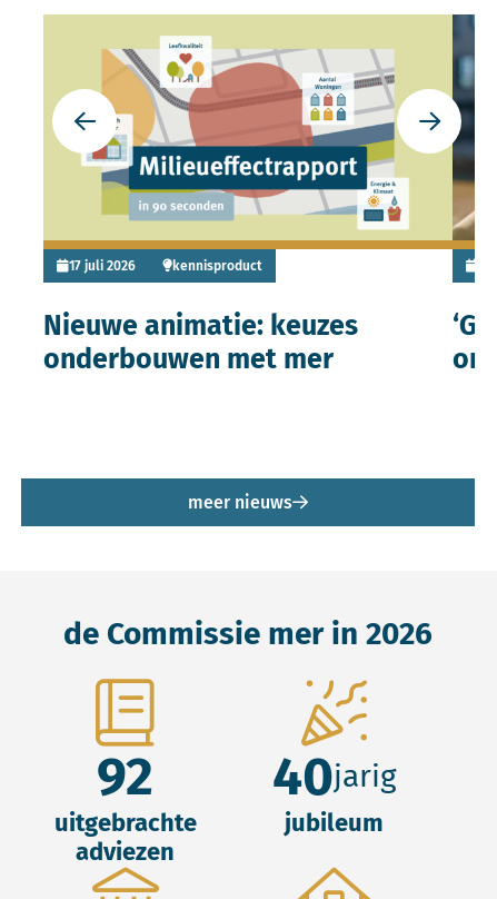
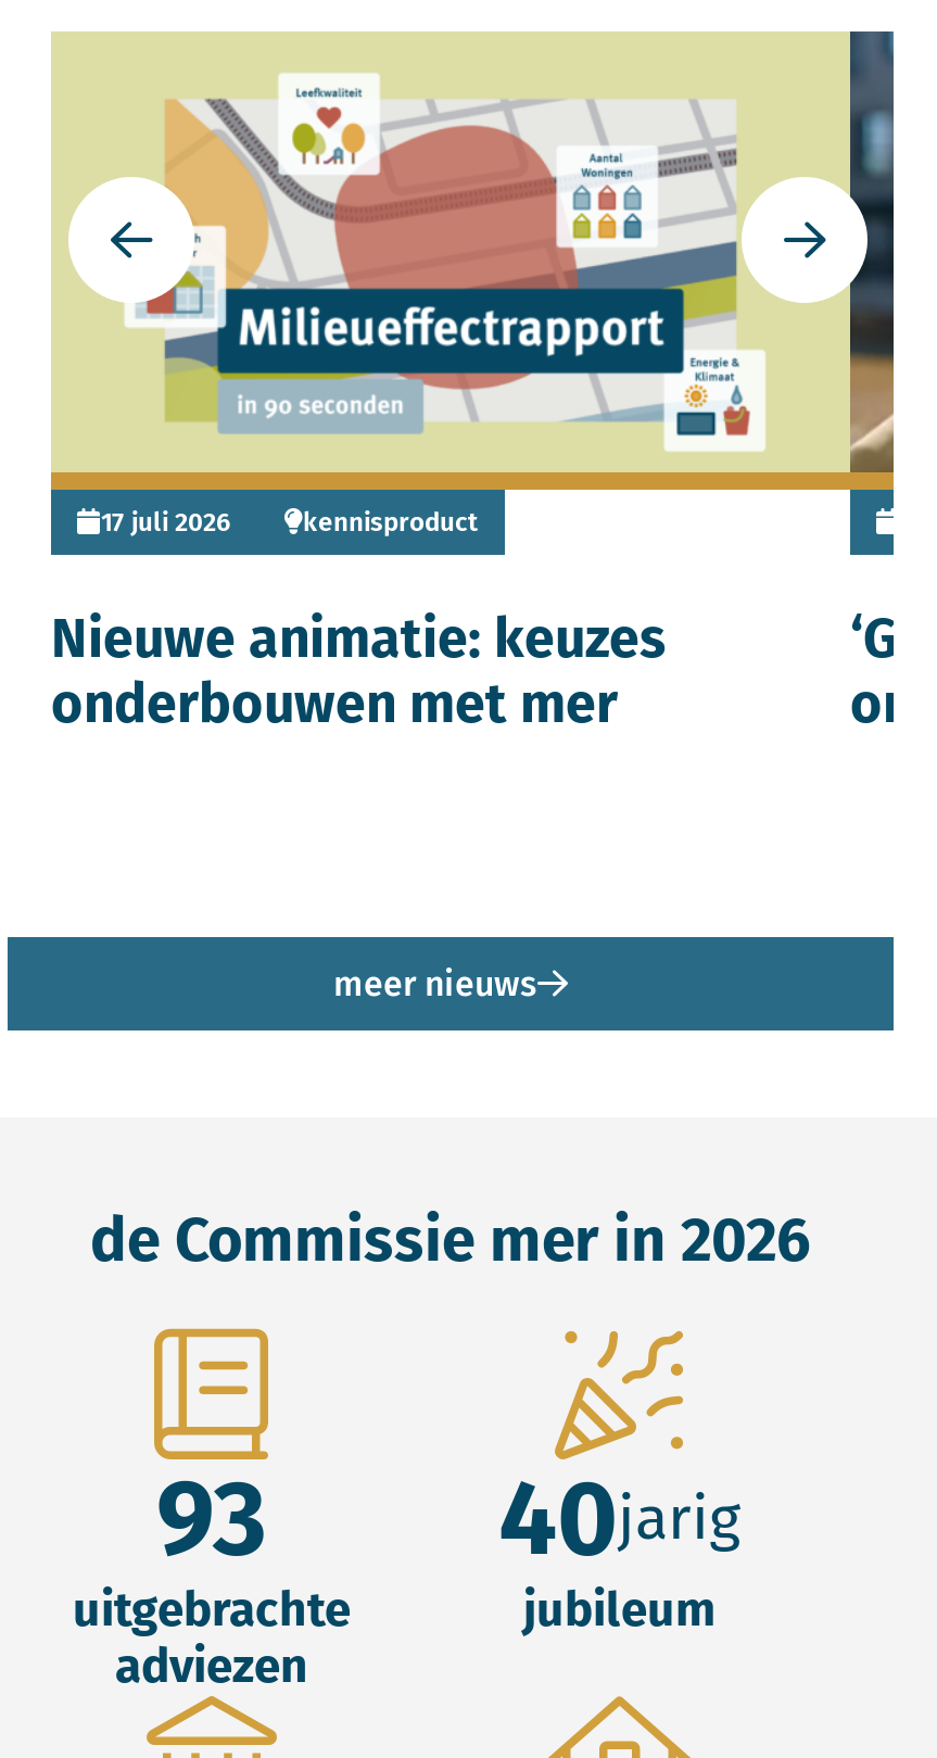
[97,744,154,809] 92 -> [156,1456,267,1582] 93

